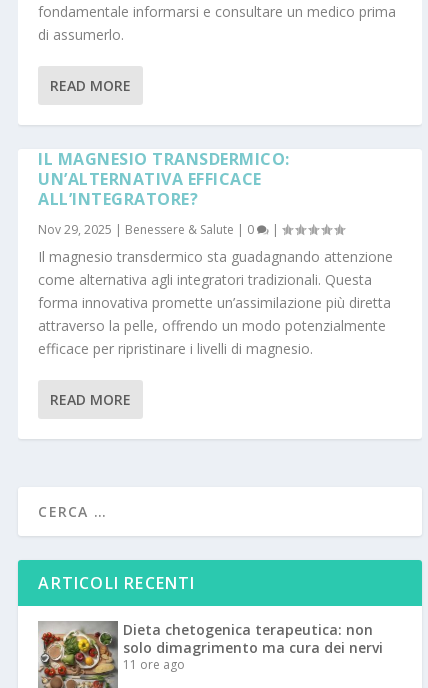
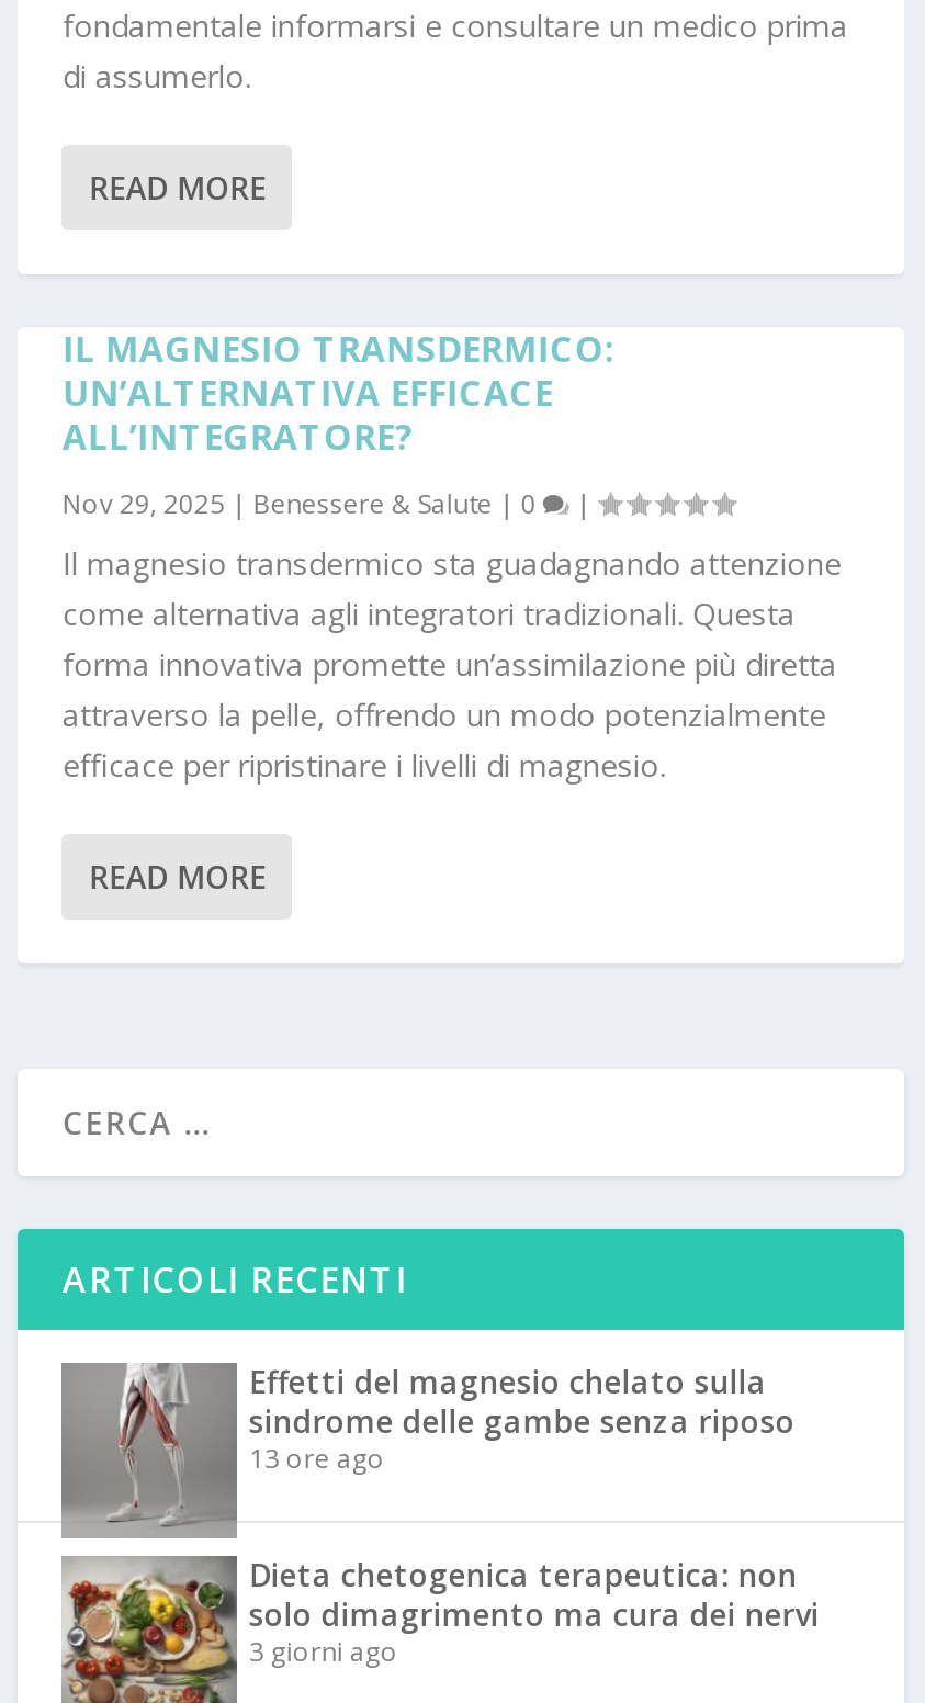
none -> [61,1360,795,1541] [image] | Effetti del magnesio chelato sulla | sindrome delle gambe senza riposo | 13 ore ago
[123,656,185,673] 11 ore ago -> [249,1633,398,1670] 3 giorni ago

